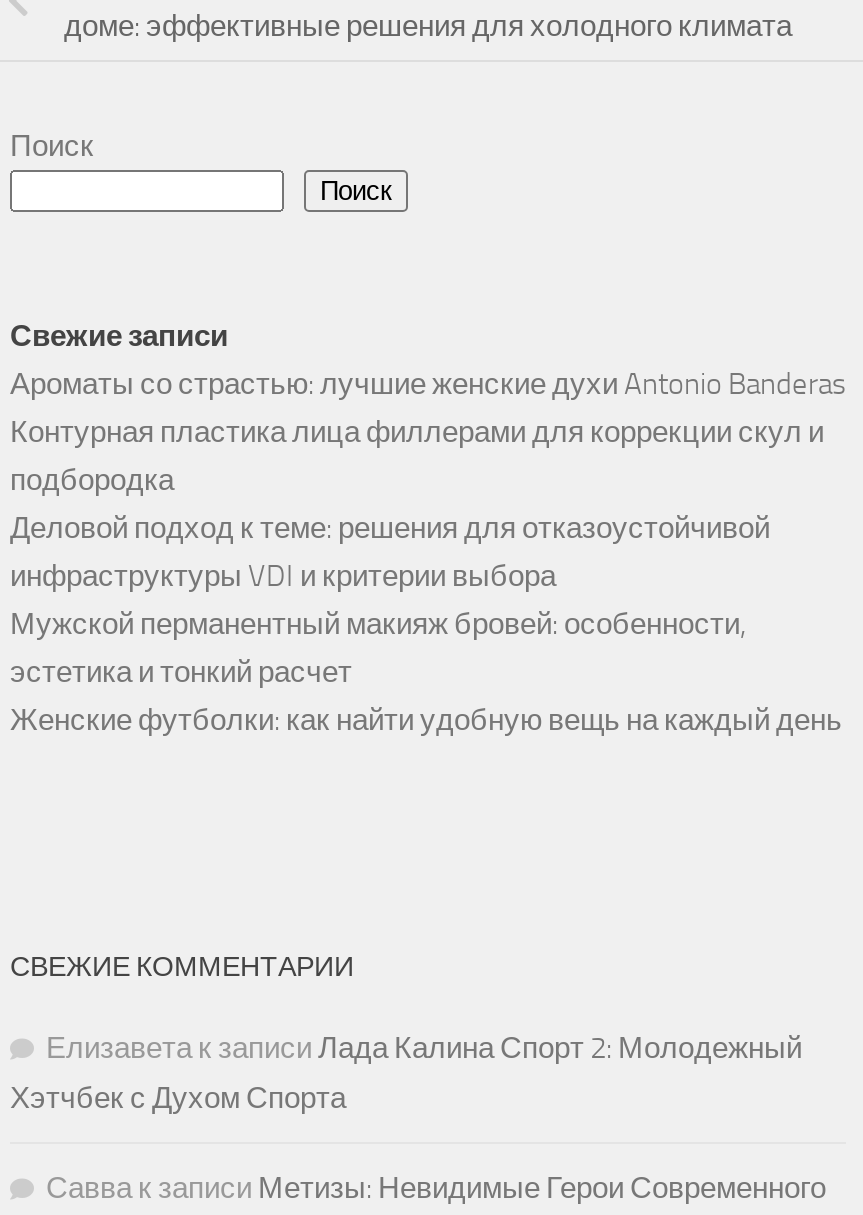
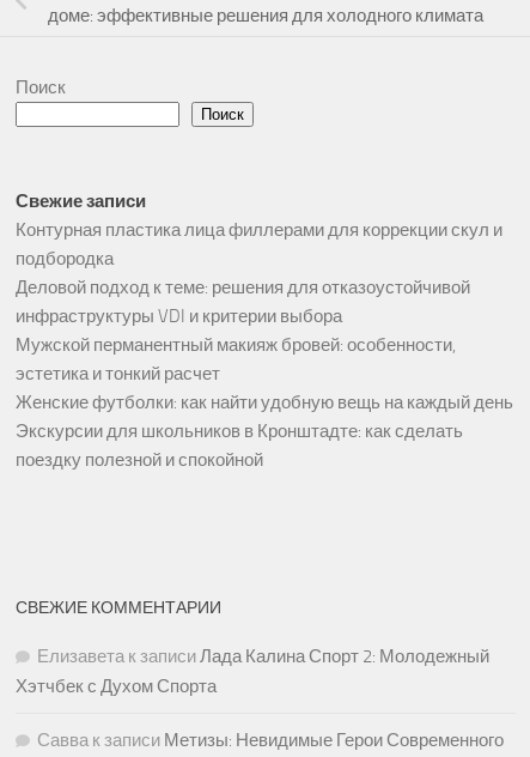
[10,366,846,402] Ароматы со страстью: лучшие женские духи Antonio Banderas -> none
moved [10,414,842,738] -> [16,219,513,413]: Контурная пластика лица филлерами для коррекции скул и | подбородка | Деловой подход к теме: решения для отказоустойчивой | инфраструктуры VDI и критерии выбора | Мужской перманентный макияж бровей: особенности, | эстетика и тонкий расчет | Женские футболки: как найти удобную вещь на каждый день
none -> [16,421,463,471] Экскурсии для школьников в Кронштадте: как сделать | поездку полезной и спокойной

